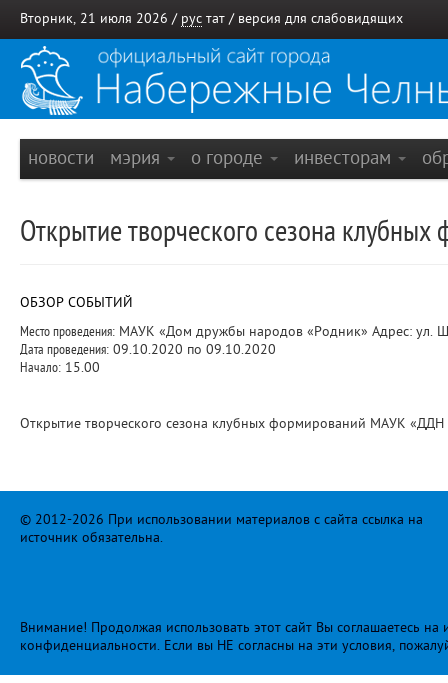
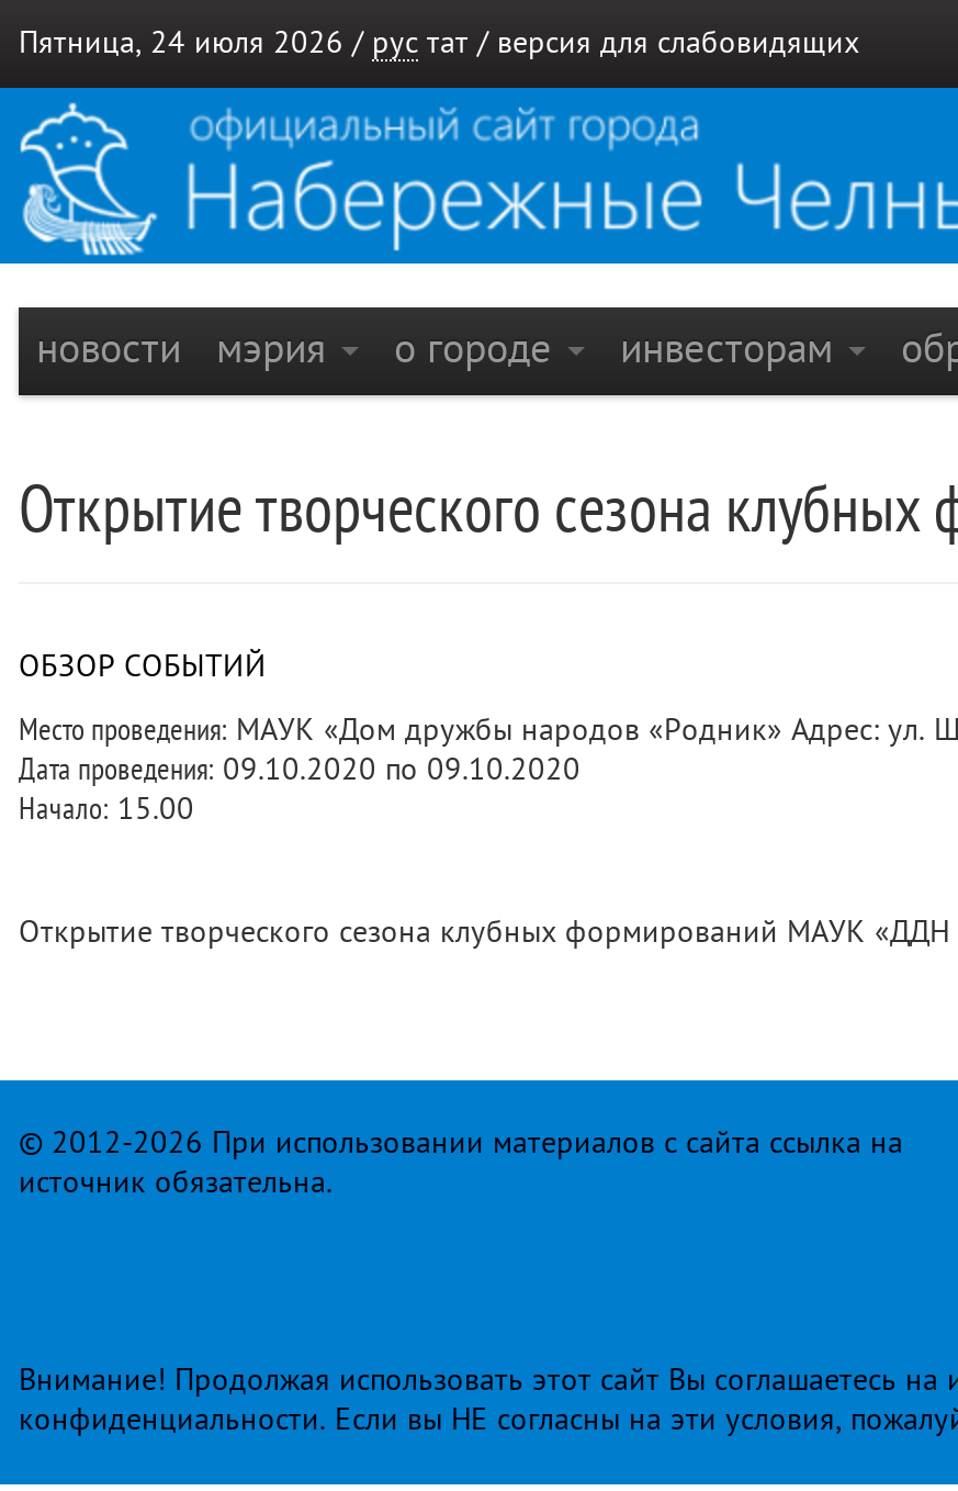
[20,11,403,26] Вторник, 21 июля 2026 / рус тат / версия для слабовидящих -> [19,26,859,59] Пятница, 24 июля 2026 / рус тат / версия для слабовидящих

